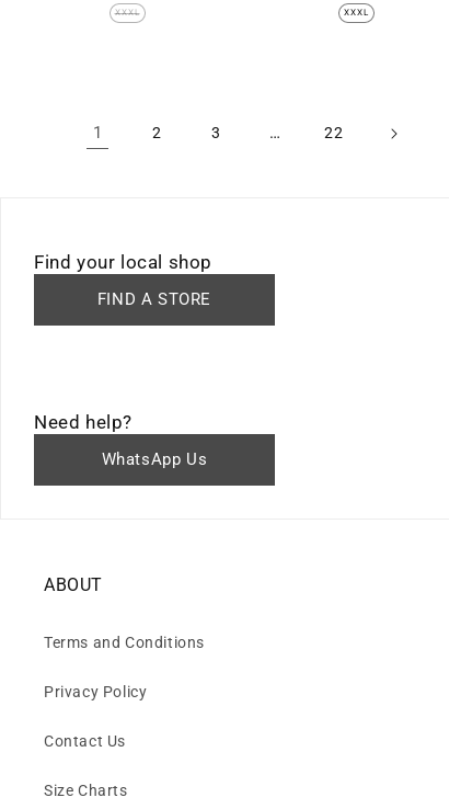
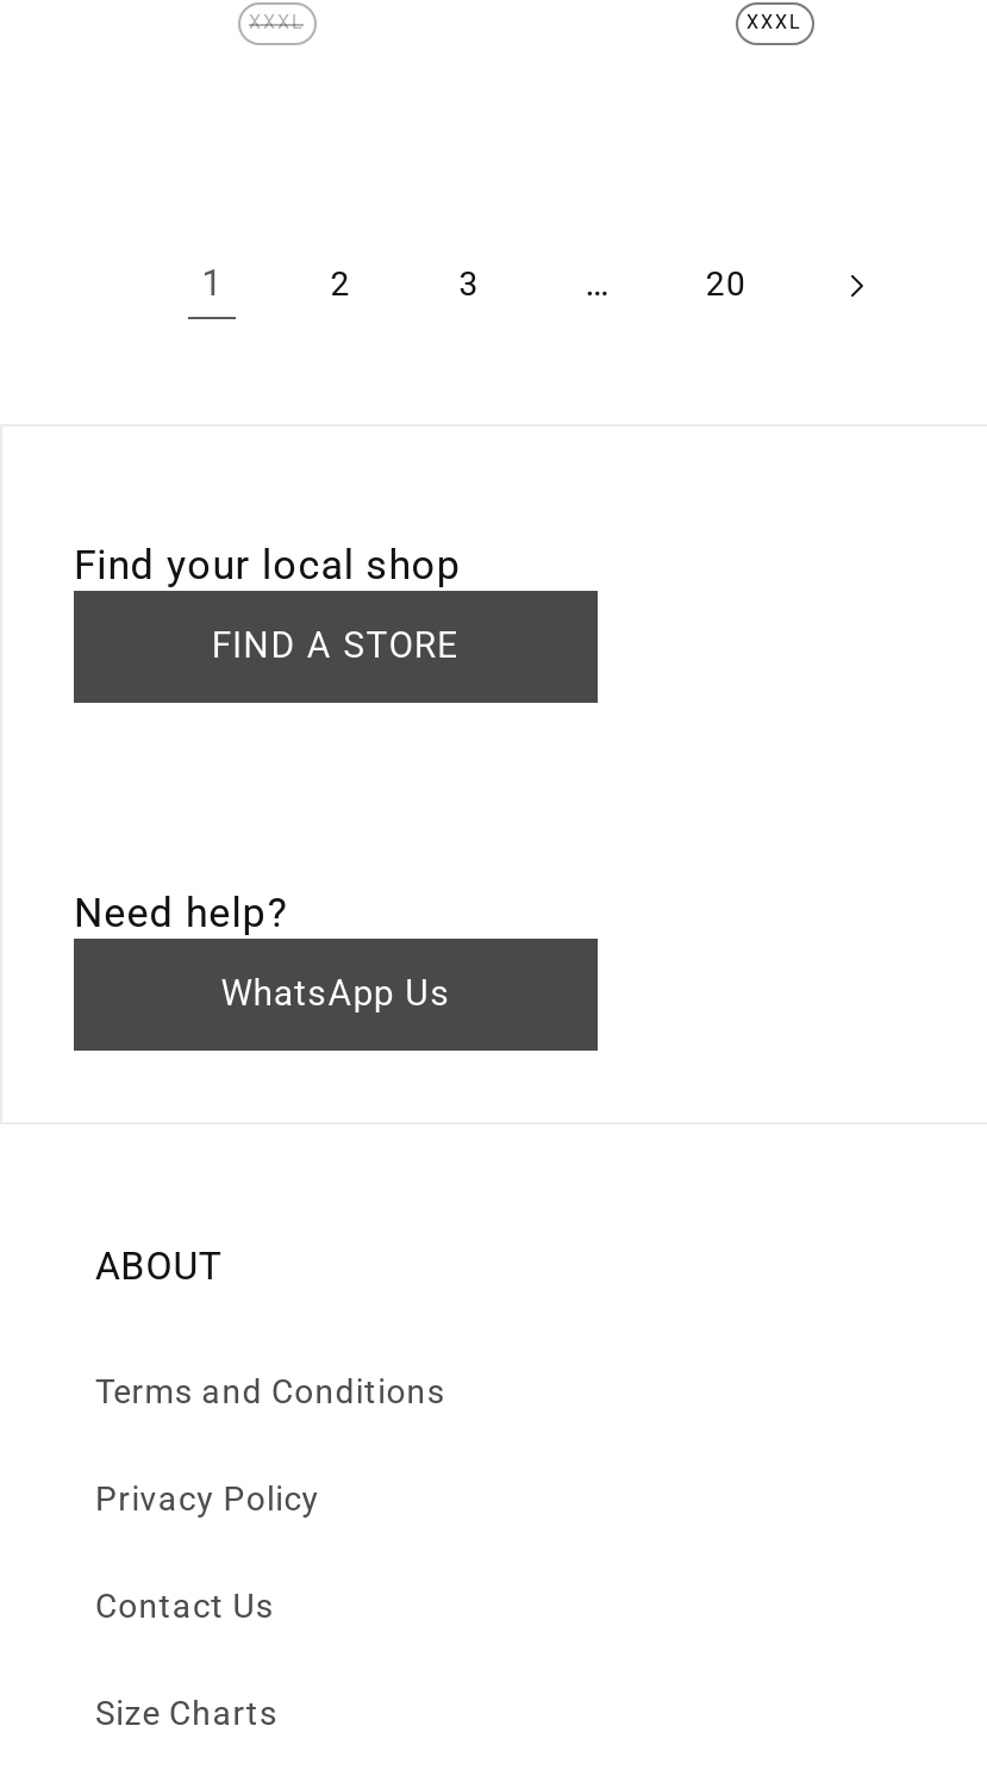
[325,124,343,142] 22 -> [706,266,747,304] 20

